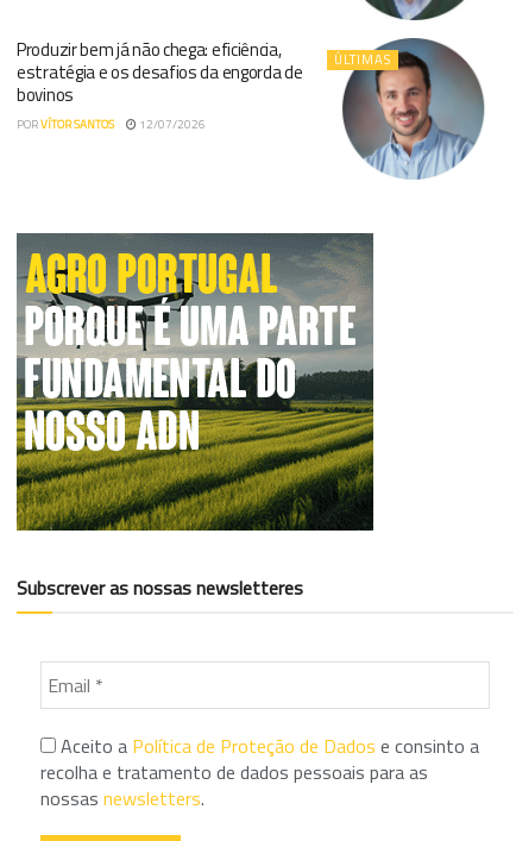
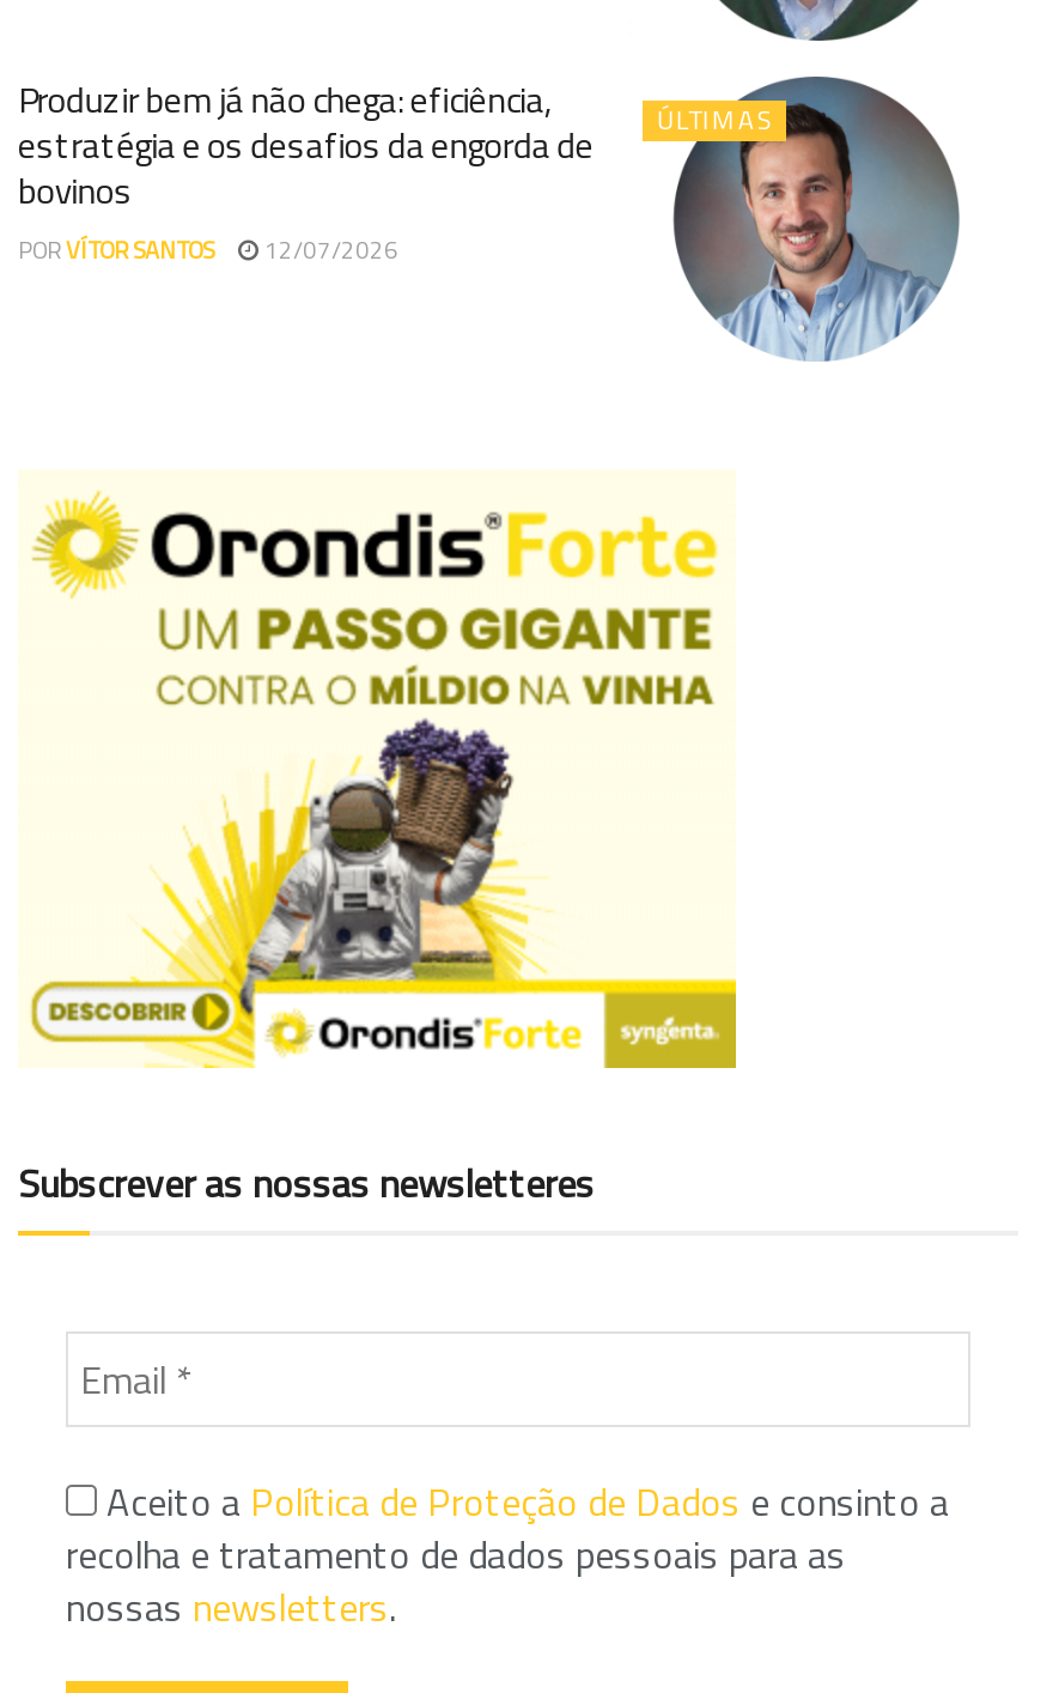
[15,232,375,532] [image] -> [18,469,738,1070] [image]

